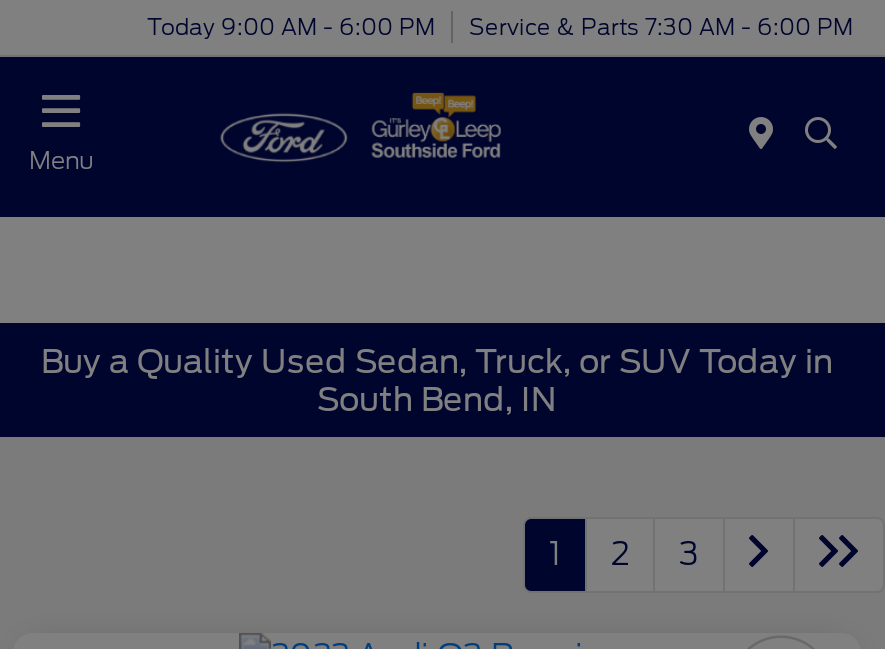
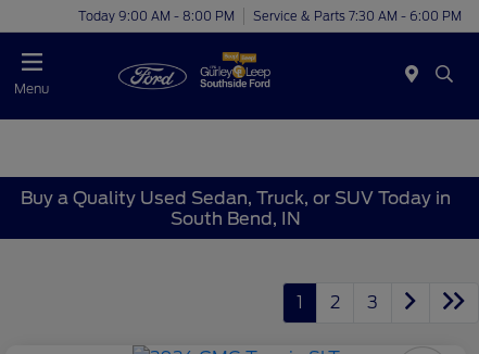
[147,12,853,40] Today 9:00 AM - 6:00 PM Service & Parts 7:30 AM - 6:00 PM -> [78,8,462,23] Today 9:00 AM - 8:00 PM Service & Parts 7:30 AM - 6:00 PM

